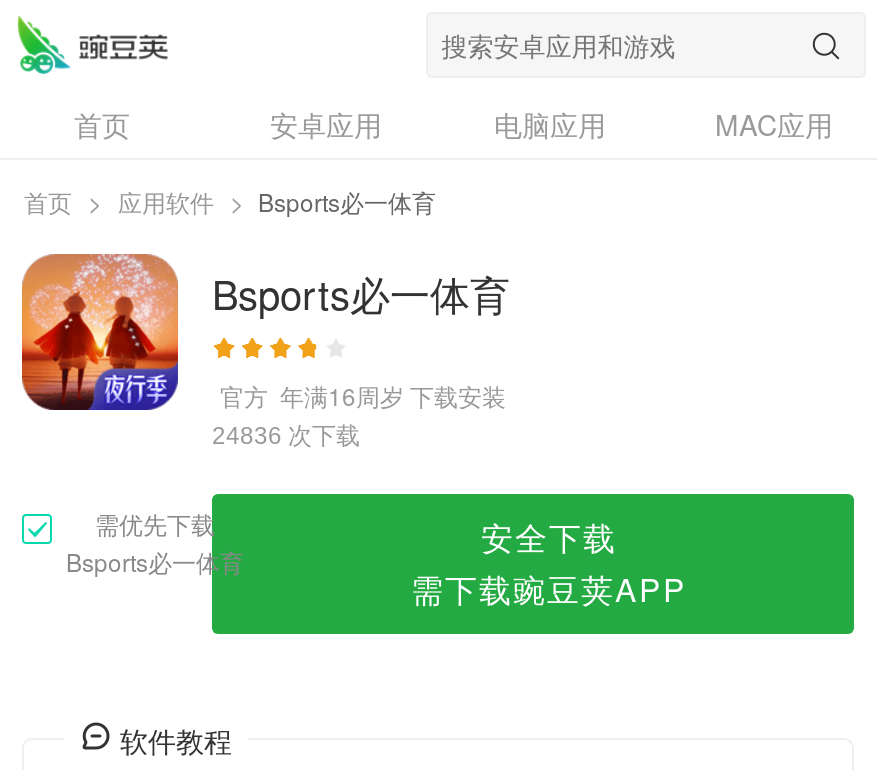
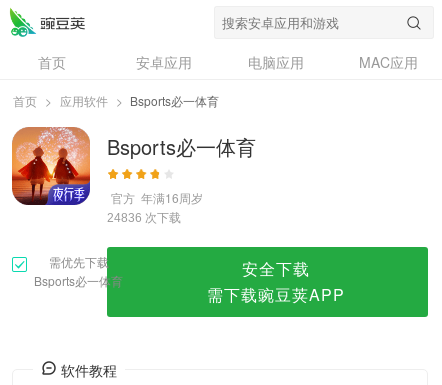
[220,378,506,412] 官方年满16周岁 下载安装 -> [111,189,203,206] 官方年满16周岁

